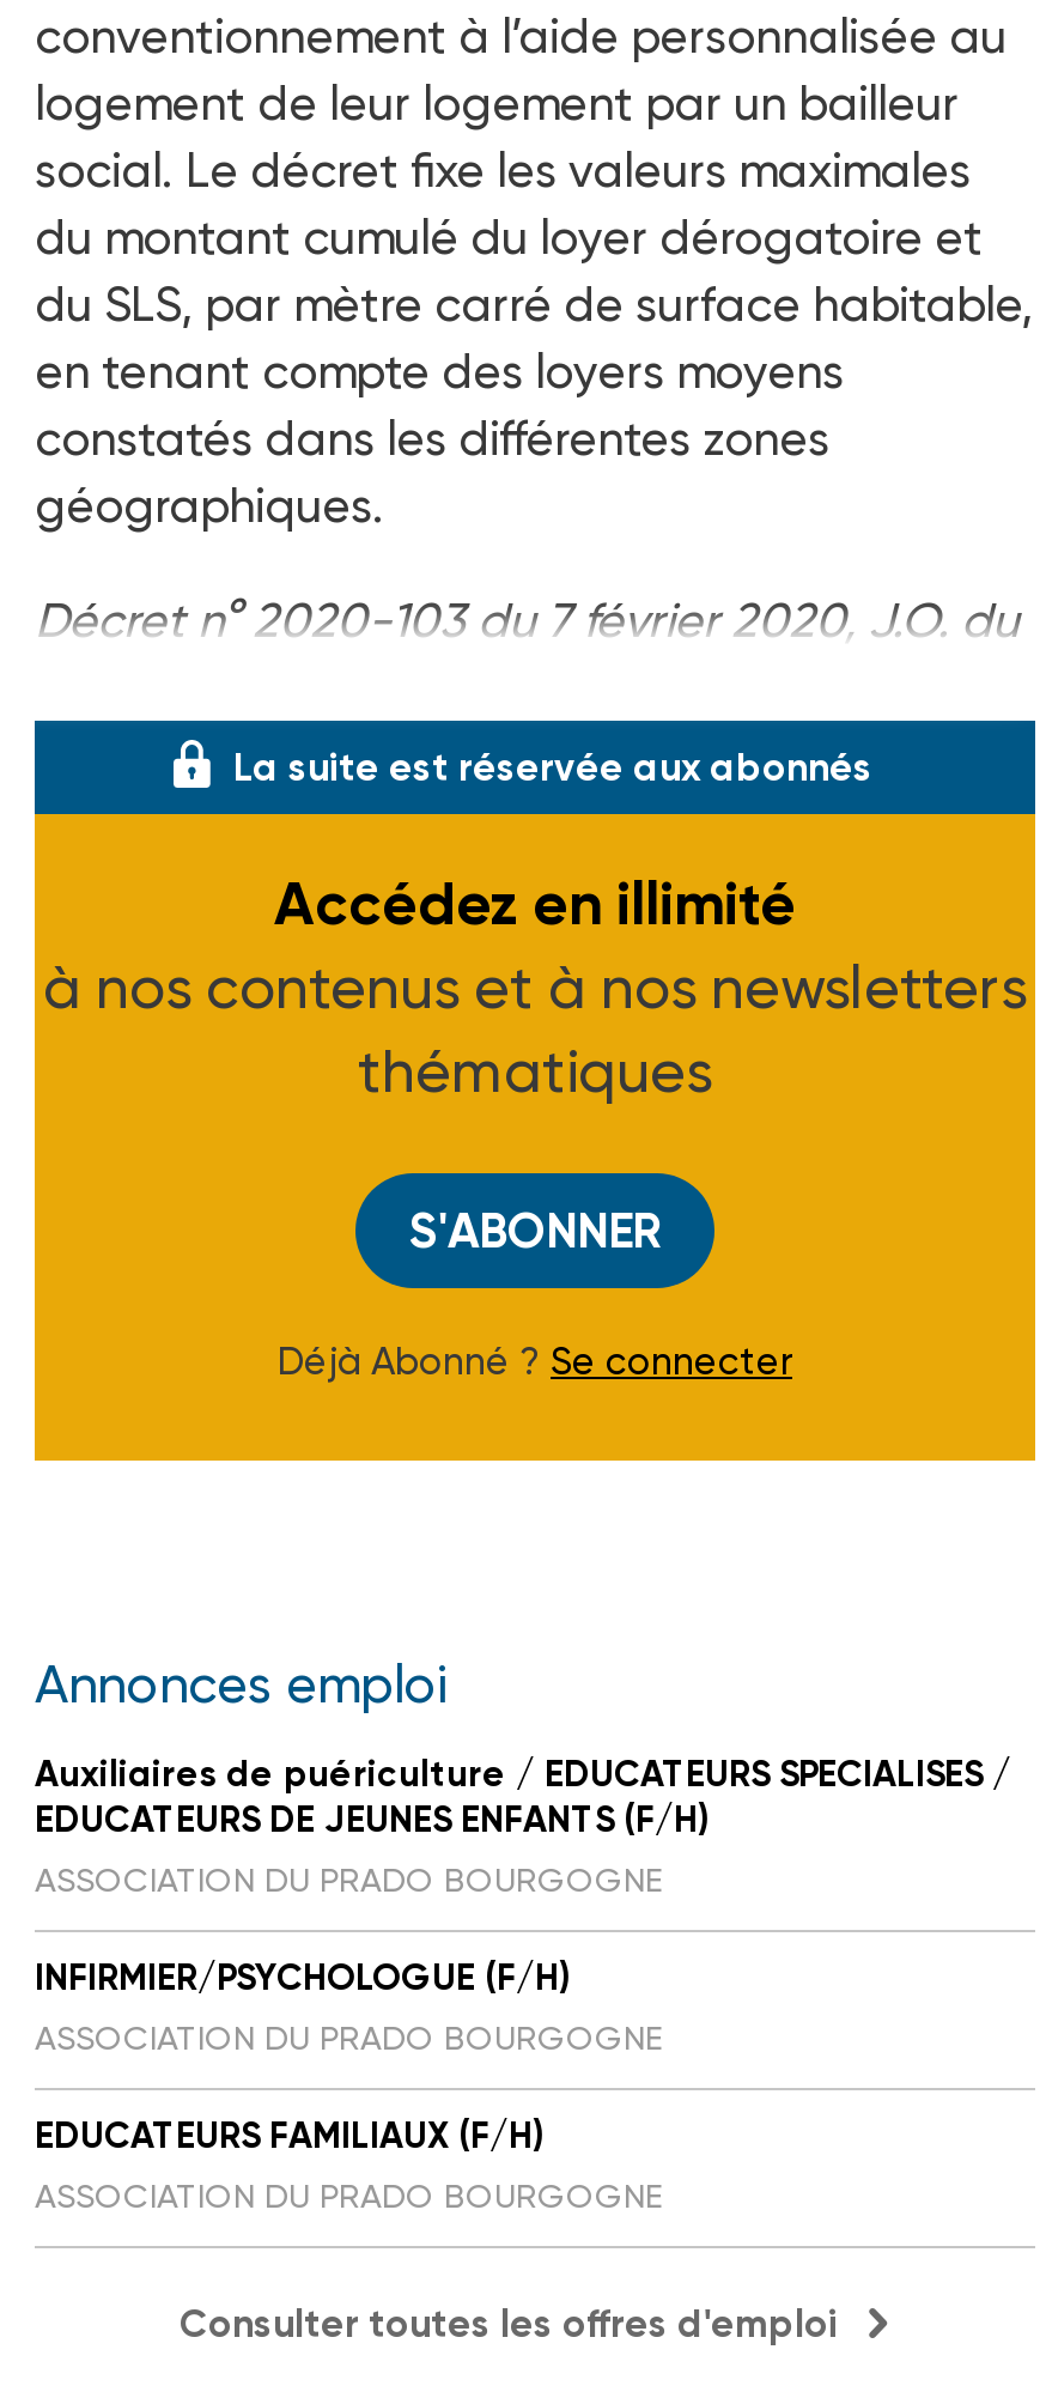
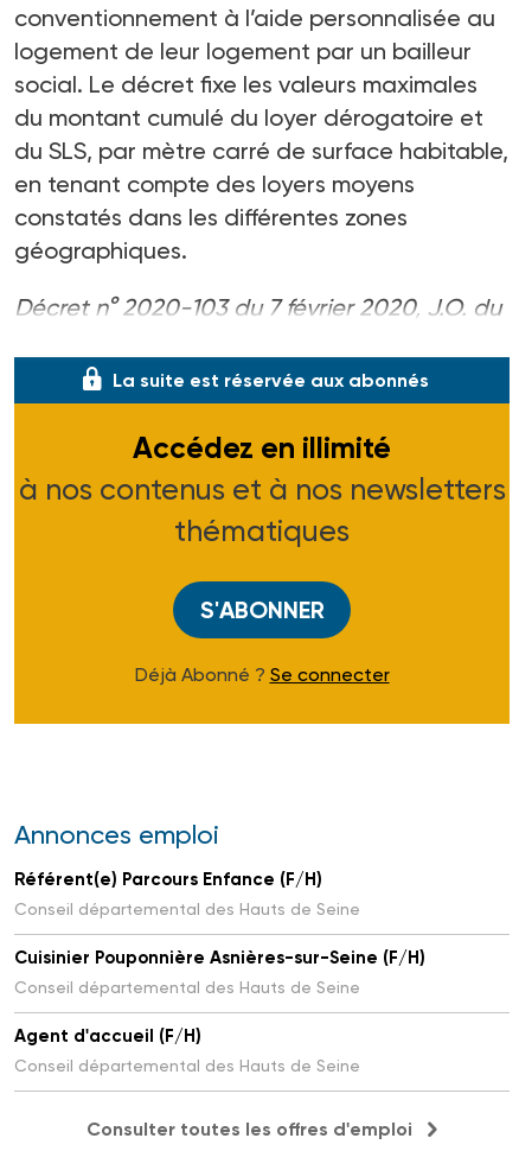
[35,1753,1011,1899] Auxiliaires de puériculture / EDUCATEURS SPECIALISES / | EDUCATEURS DE JEUNES ENFANTS (F/H) | ASSOCIATION DU PRADO BOURGOGNE -> [14,869,360,918] Référent(e) Parcours Enfance (F/H) | Conseil départemental des Hauts de Seine
[35,1956,662,2057] INFIRMIER/PSYCHOLOGUE (F/H) | ASSOCIATION DU PRADO BOURGOGNE -> [14,947,425,997] Cuisinier Pouponnière Asnières-sur-Seine (F/H) | Conseil départemental des Hauts de Seine
[35,2114,662,2215] EDUCATEURS FAMILIAUX (F/H) | ASSOCIATION DU PRADO BOURGOGNE -> [14,1025,360,1075] Agent d'accueil (F/H) | Conseil départemental des Hauts de Seine

